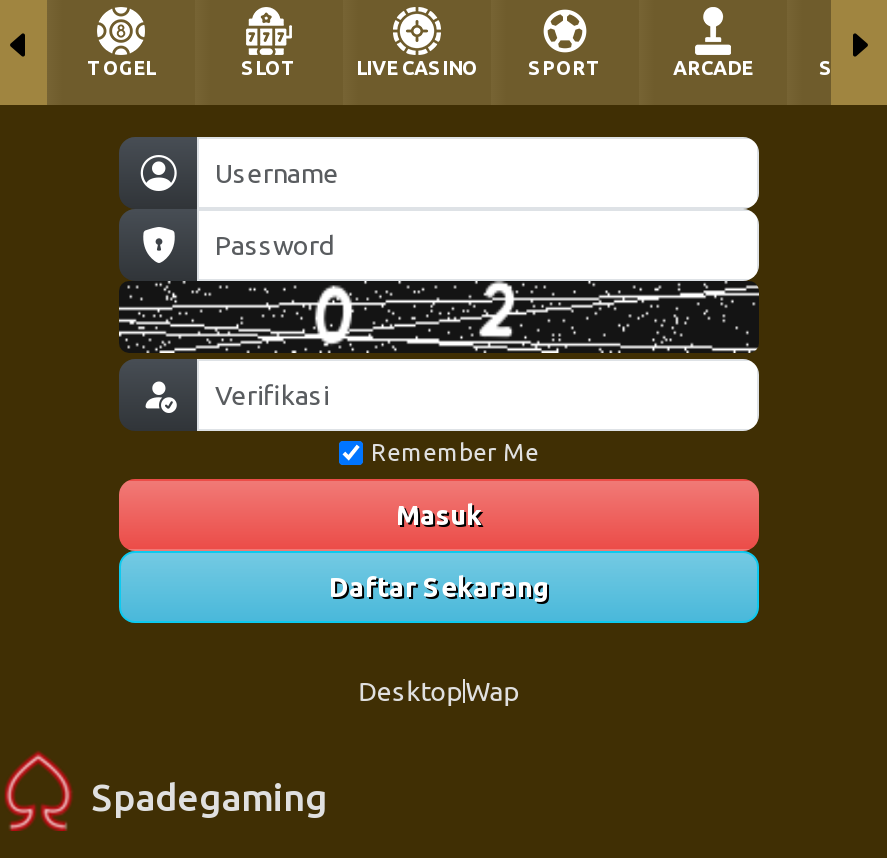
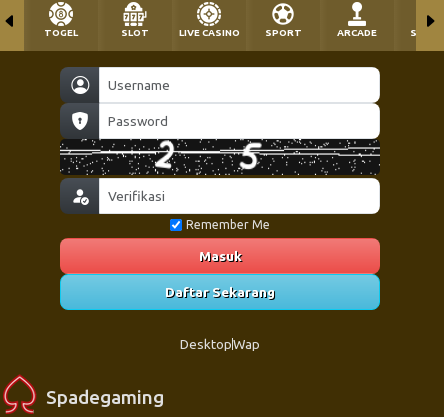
[117,281,759,355] [image] -> [60,139,380,176] [image]

